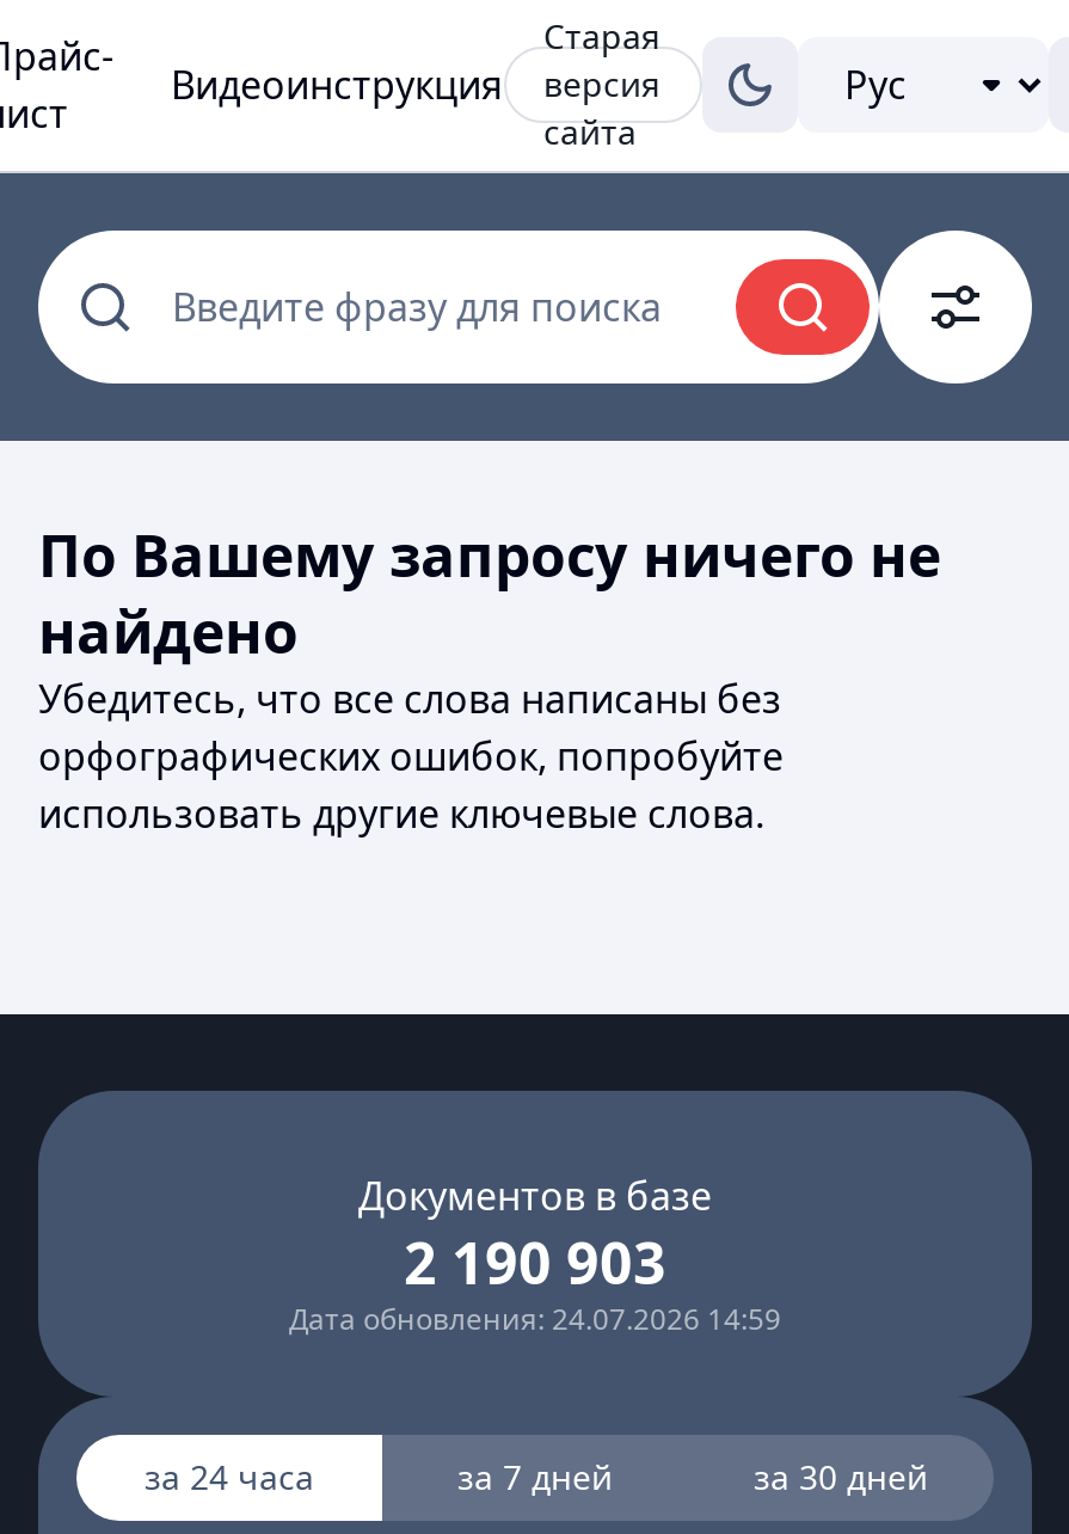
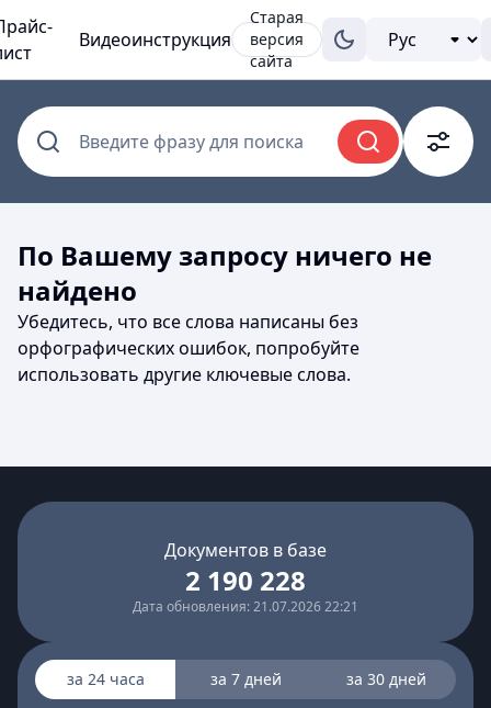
[404,1222,666,1301] 2 190 903 -> [185,562,306,598] 2 190 228
[289,1299,781,1339] Дата обновления: 24.07.2026 14:59 -> [133,597,358,616] Дата обновления: 21.07.2026 22:21

